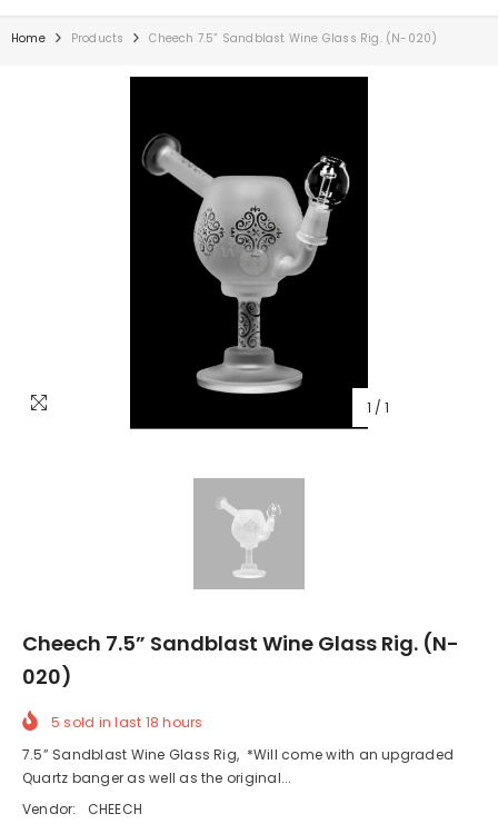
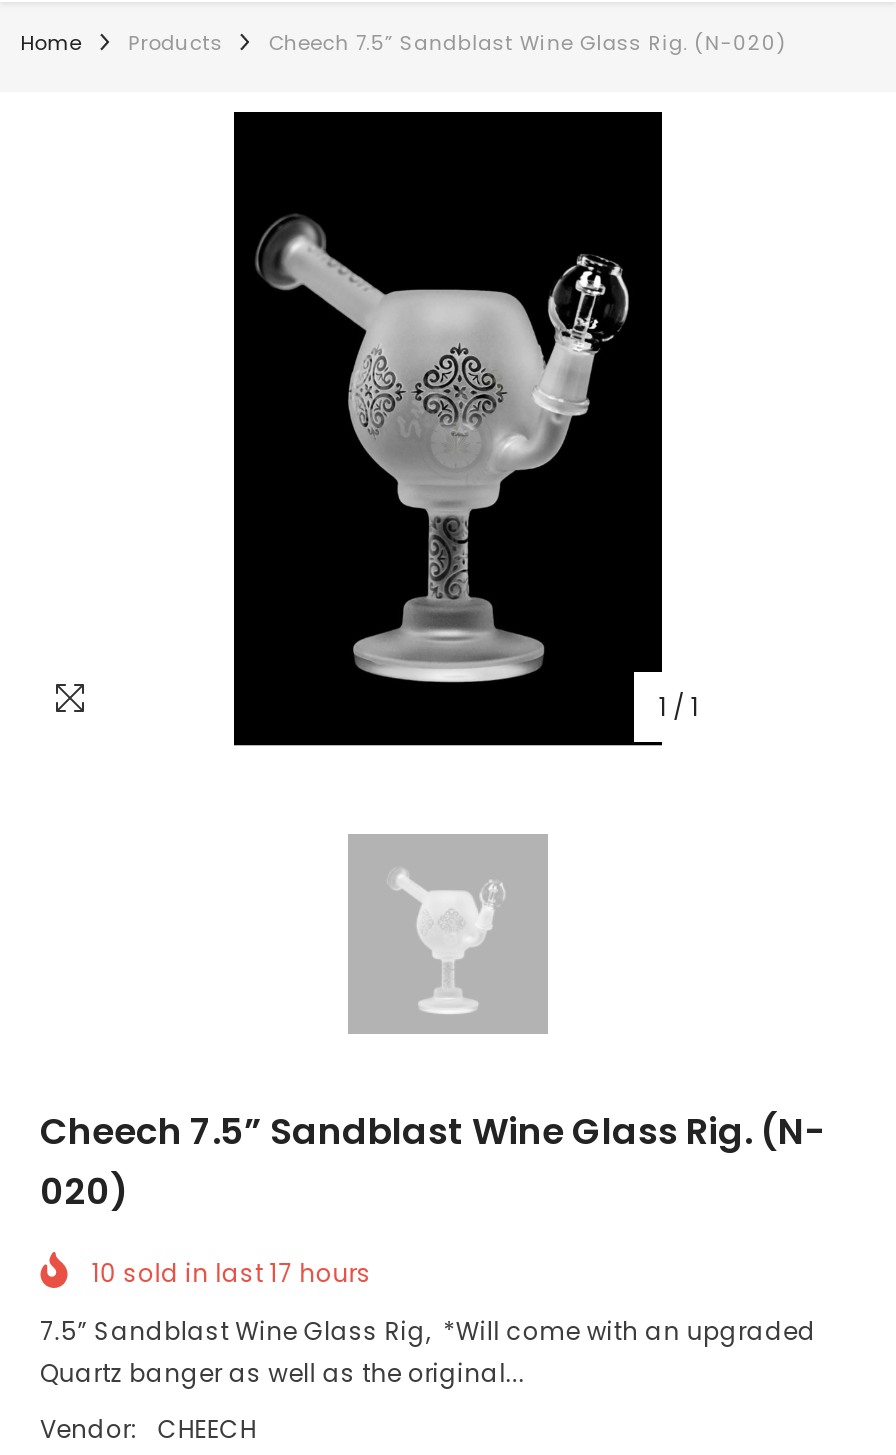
[51,713,203,732] 5 sold in last 18 hours -> [92,1257,372,1291] 10 sold in last 17 hours

